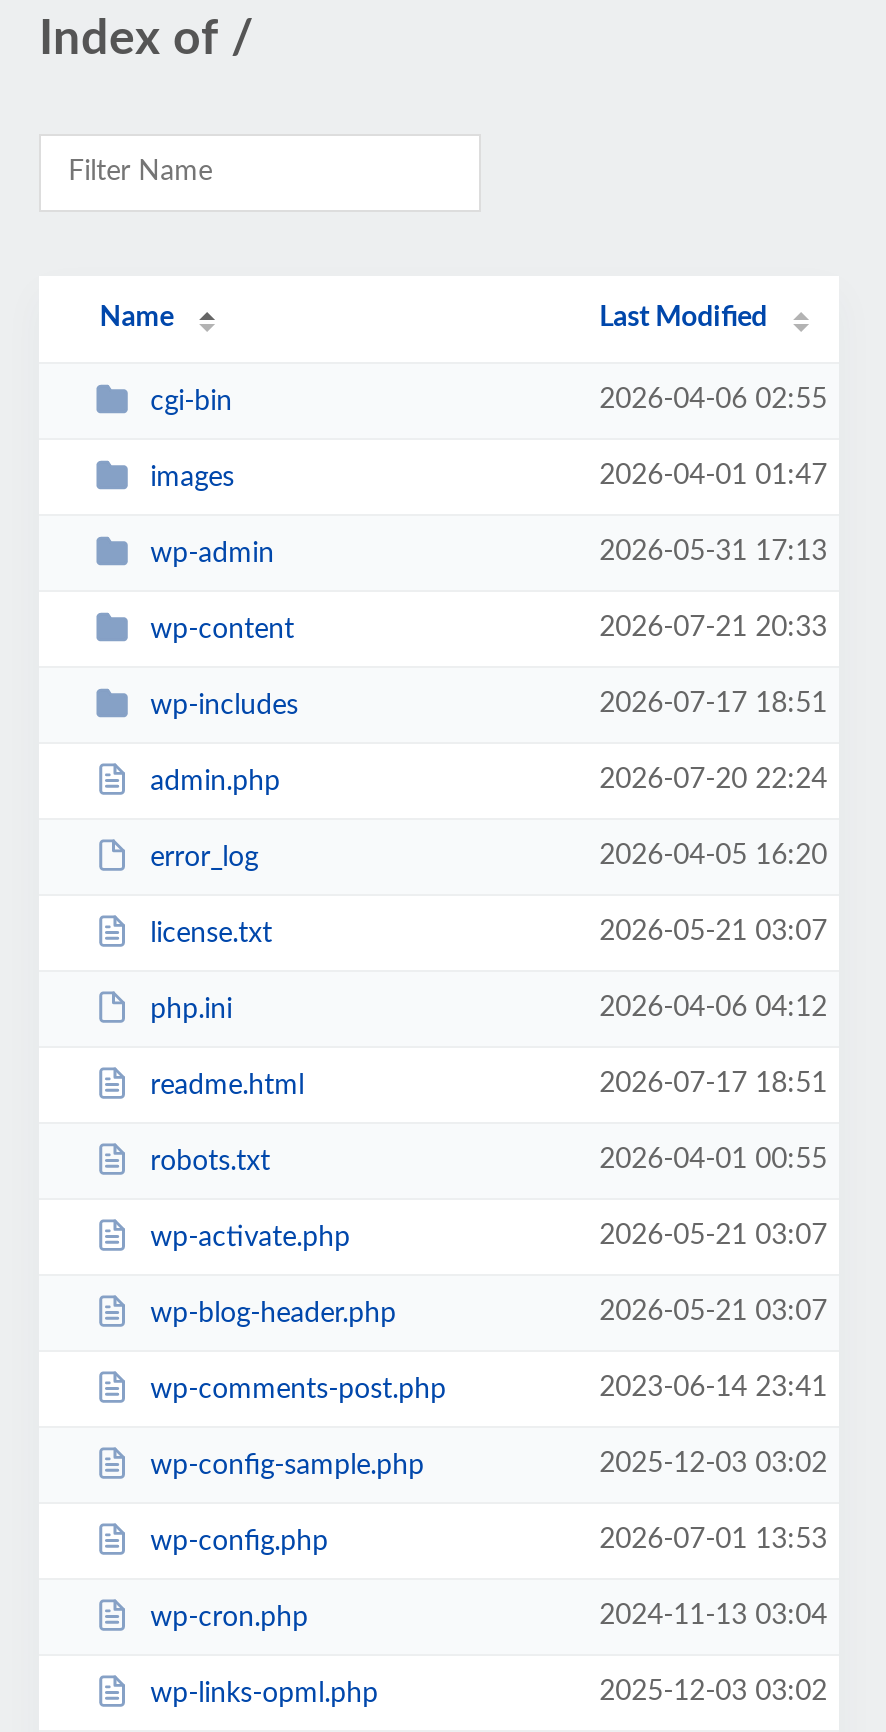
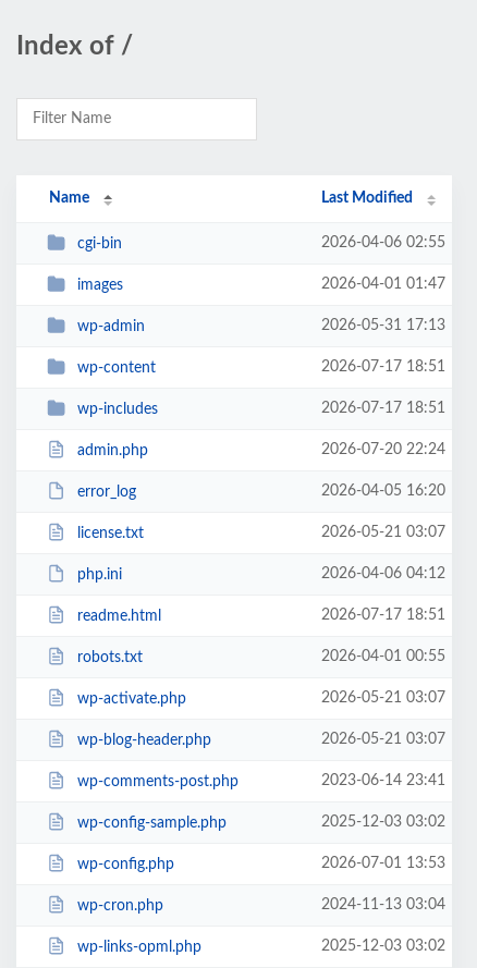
[599,614,827,642] 2026-07-21 20:33 -> [321,359,446,375] 2026-07-17 18:51

